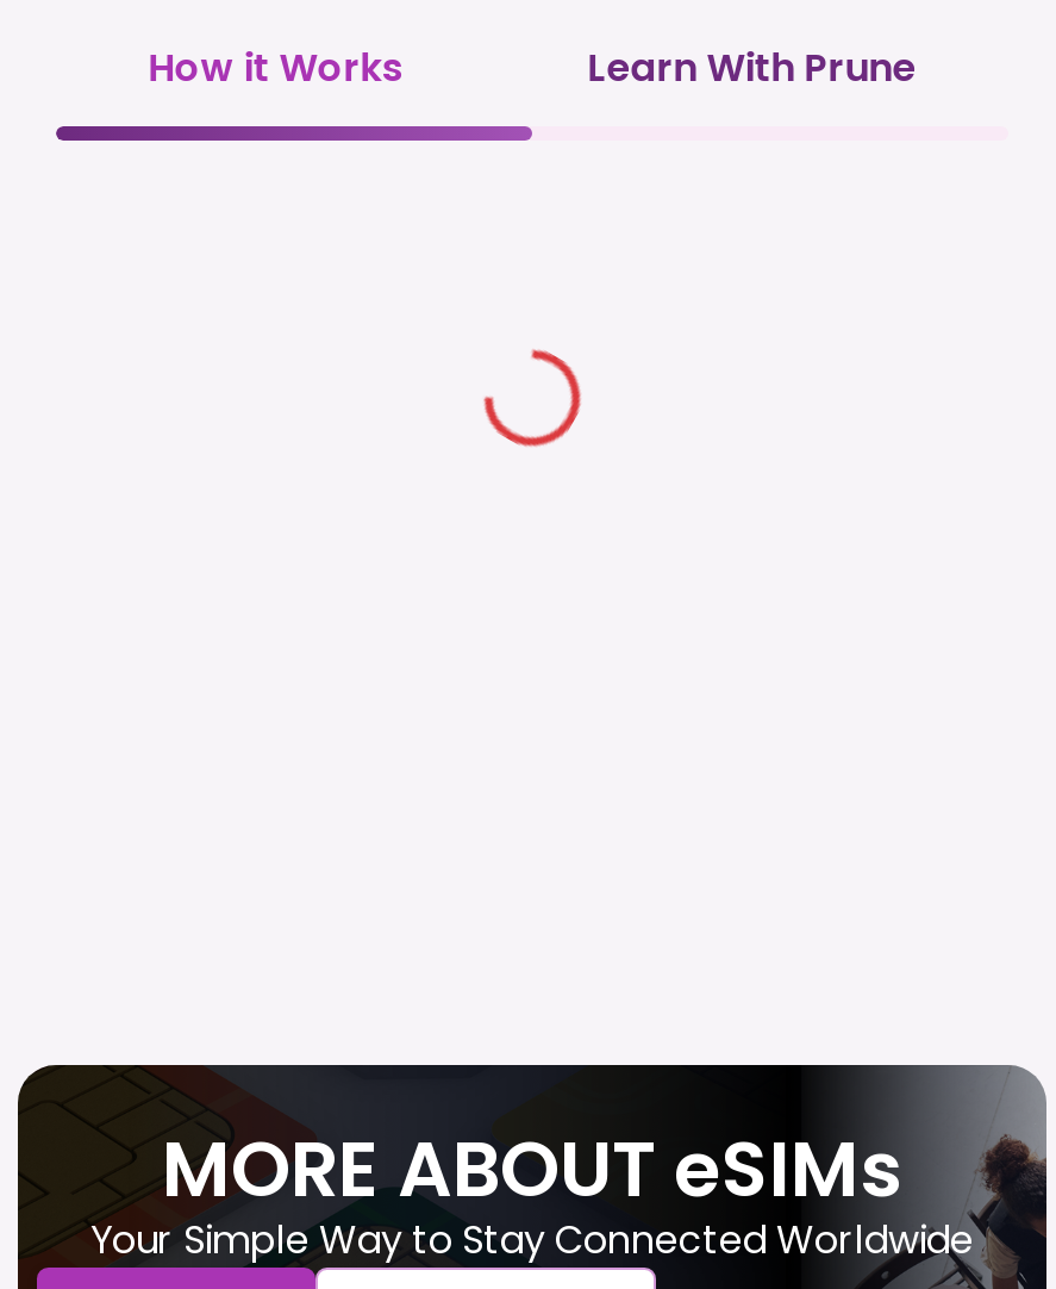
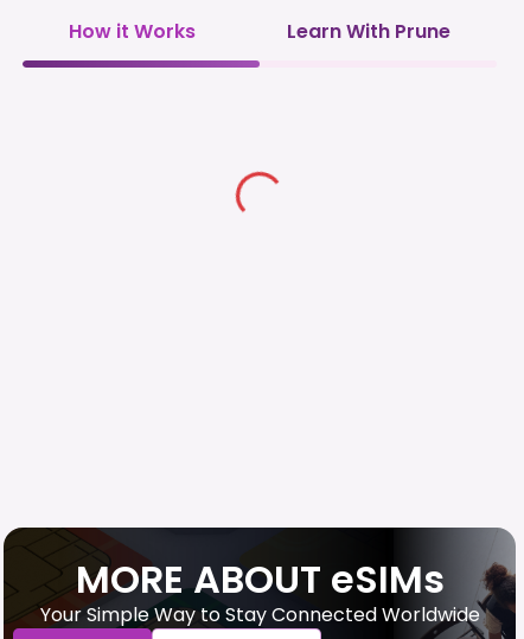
[485,350,582,448] [image] -> [235,171,283,219] [image]

